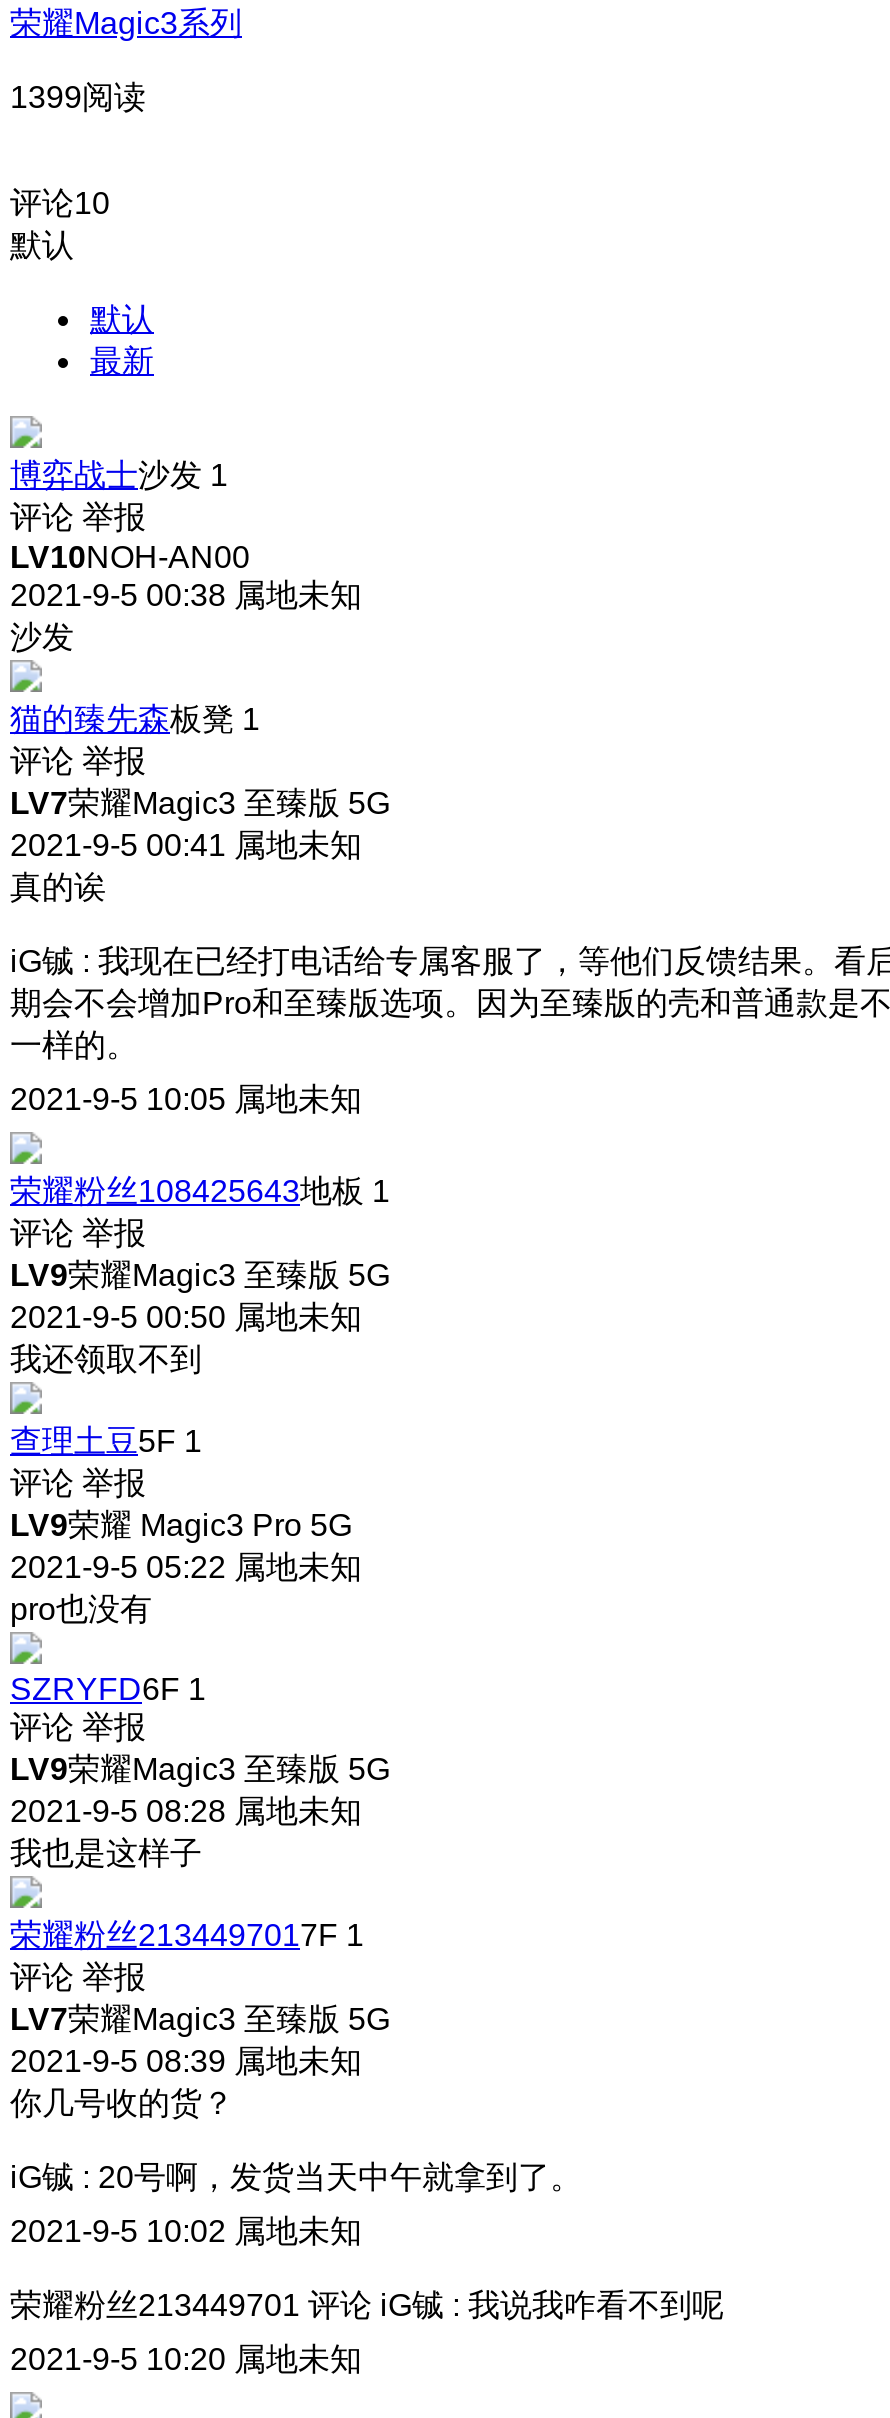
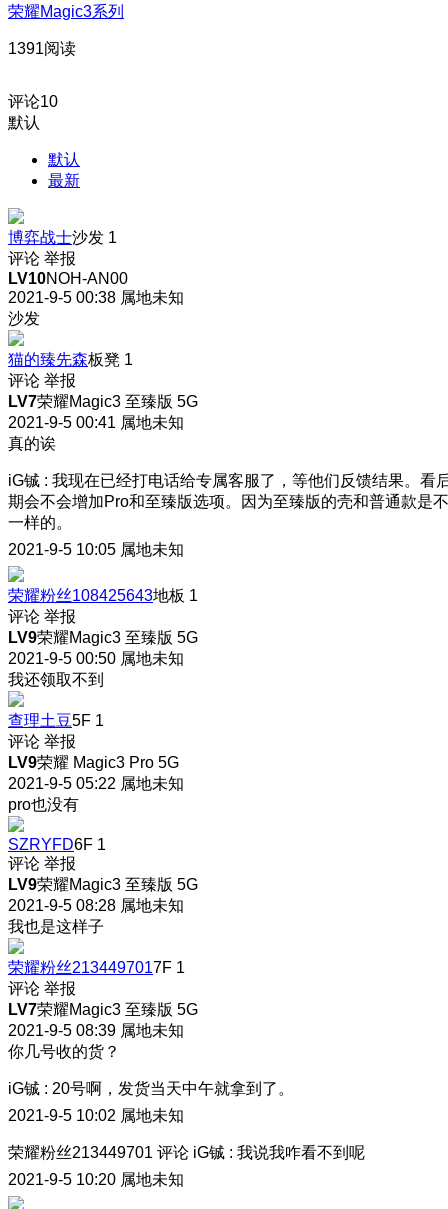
[10,80,146,114] 1399阅读 -> [8,40,76,57] 1391阅读

